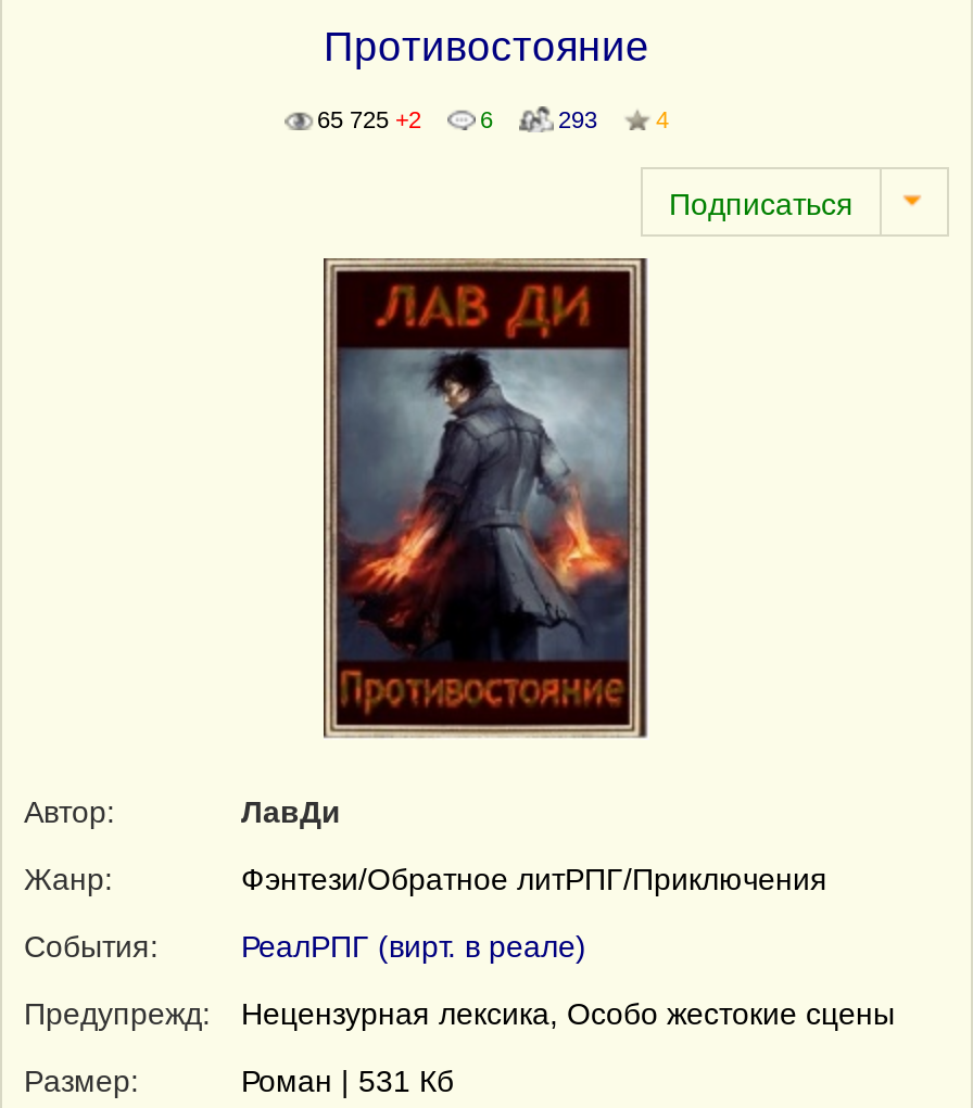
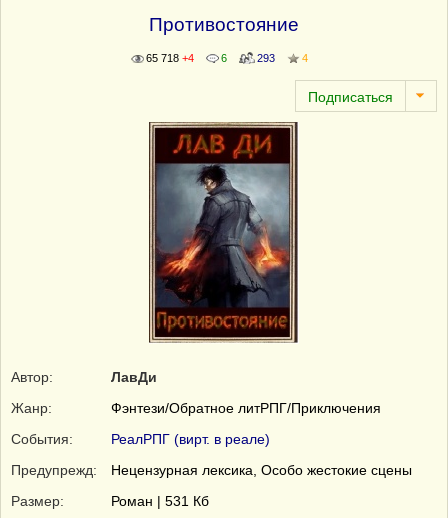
[317,106,421,132] 65 725 +2 -> [146,52,194,64] 65 718 +4

